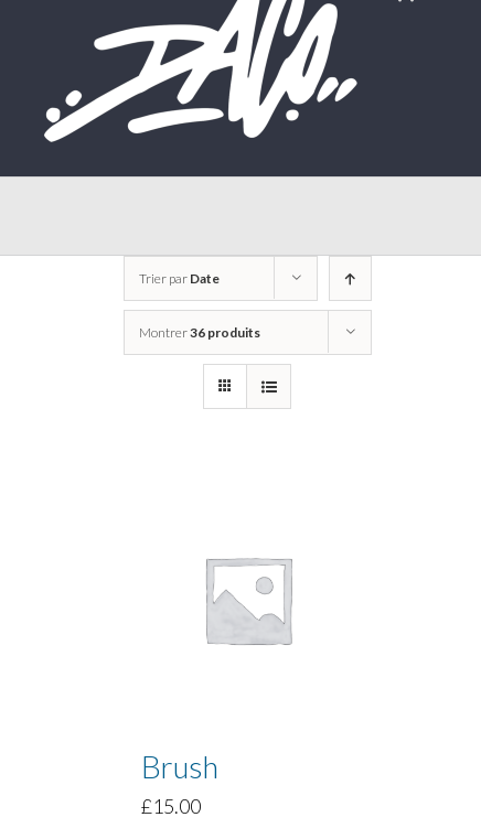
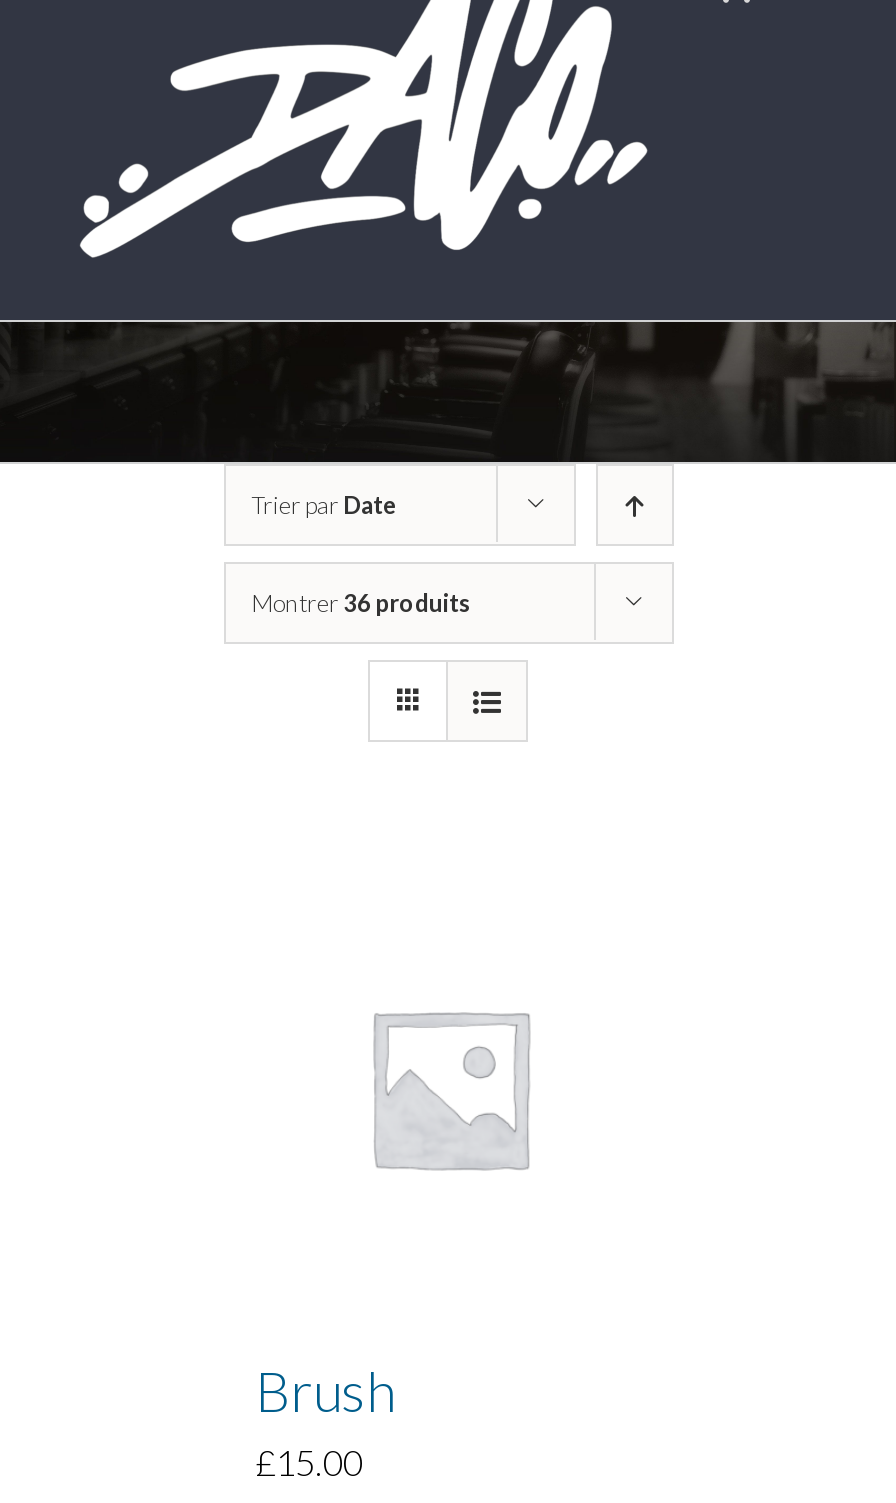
none -> [6,322,890,464] [image]

